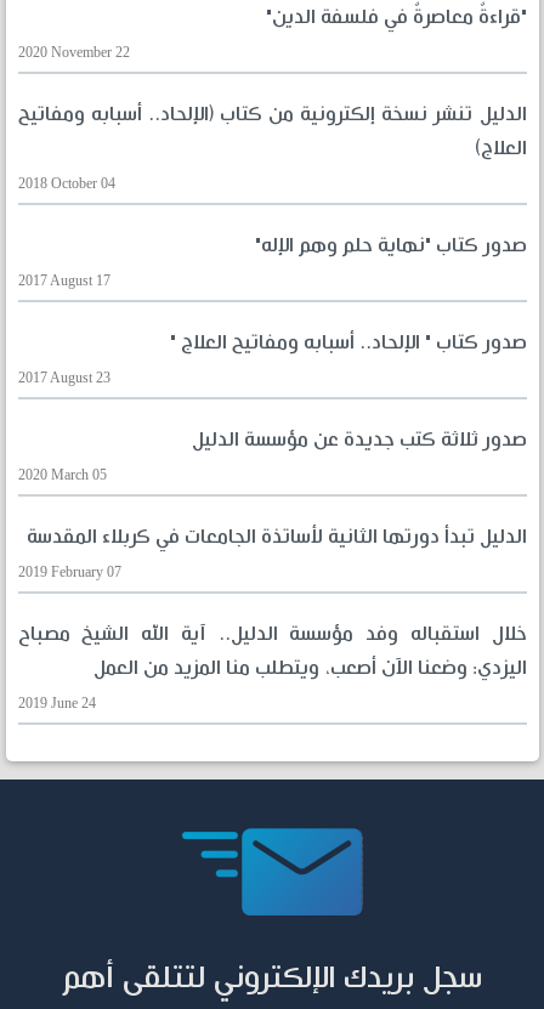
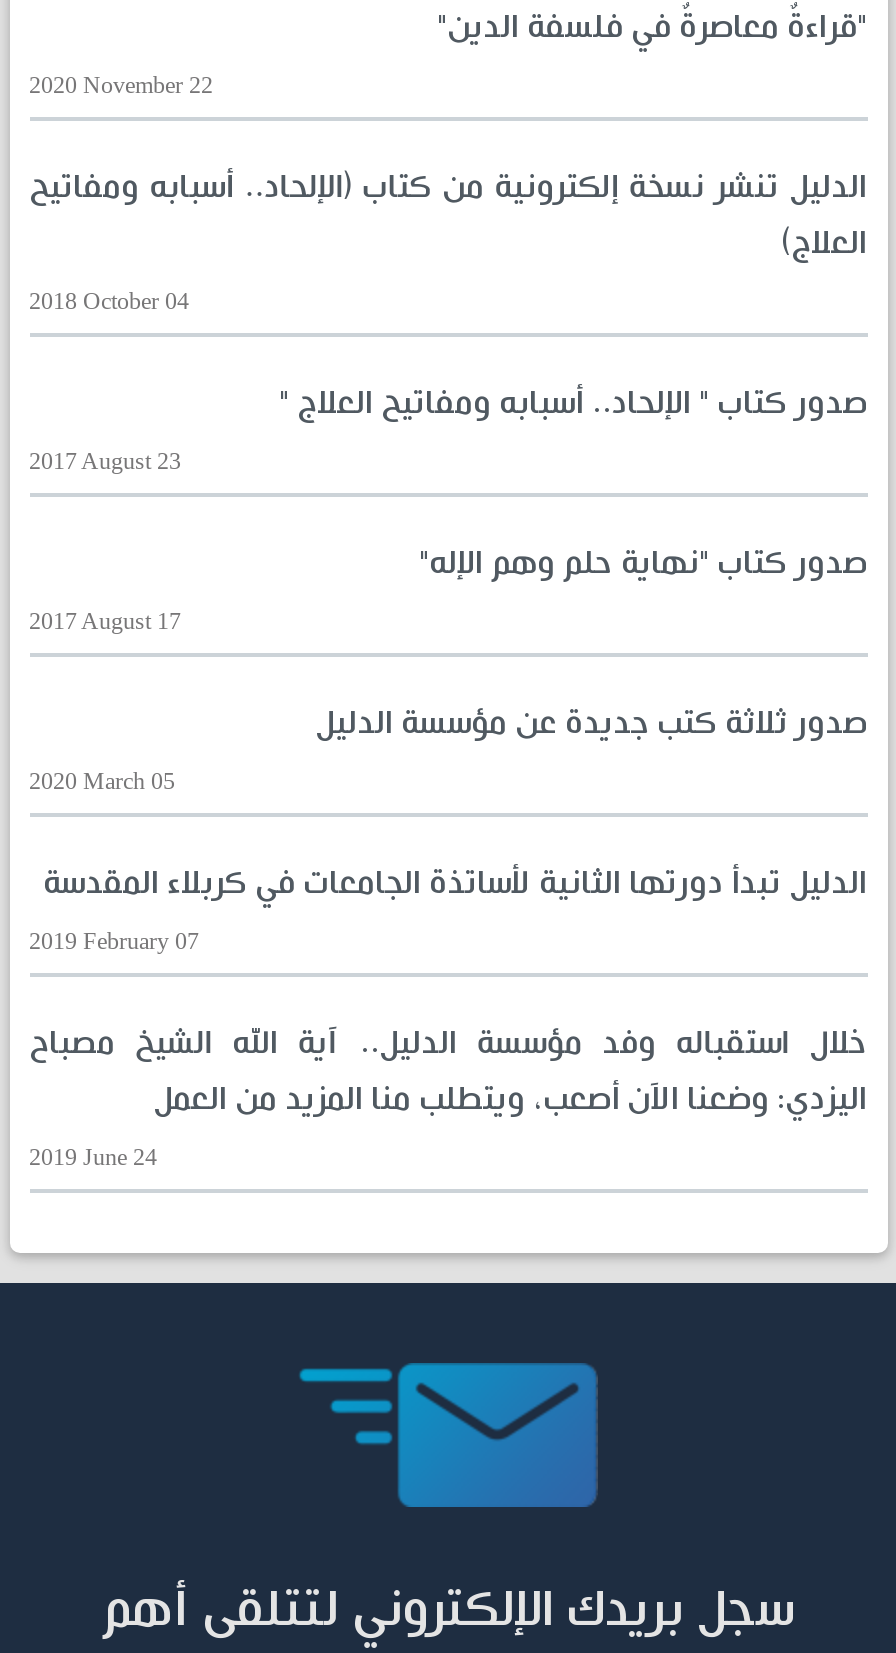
moved [18,234,526,289] -> [29,545,867,635]: صدور كتاب "نهاية حلم وهم الإله" | 2017 August 17
moved [18,332,526,386] -> [29,385,867,475]: صدور كتاب " الإلحاد.. أسبابه ومفاتيح العلاج " | 2017 August 23

